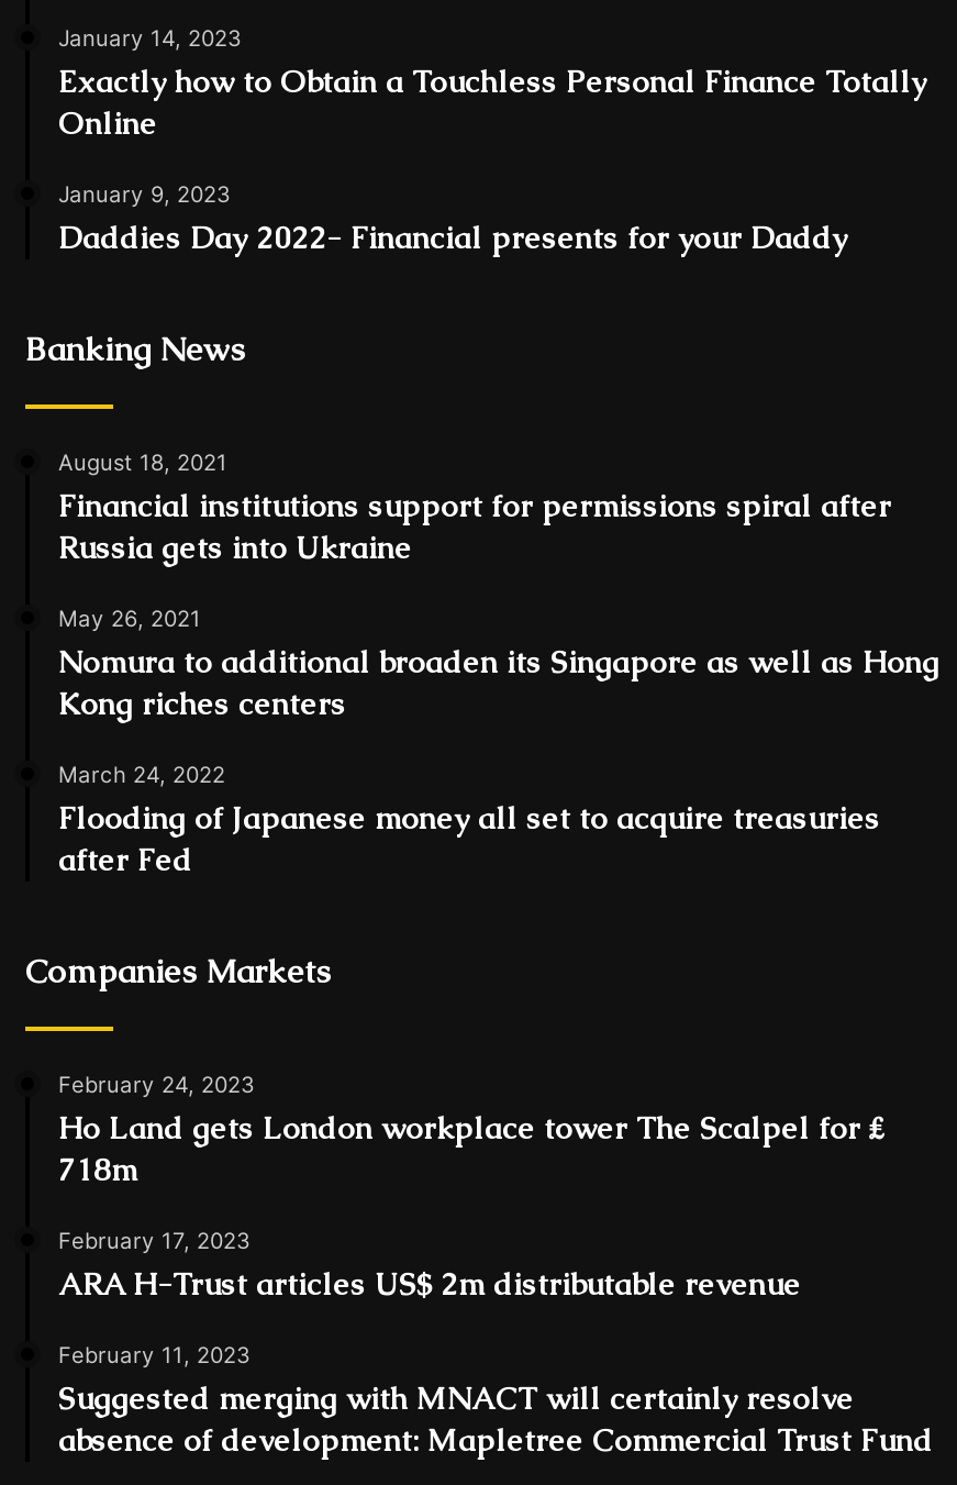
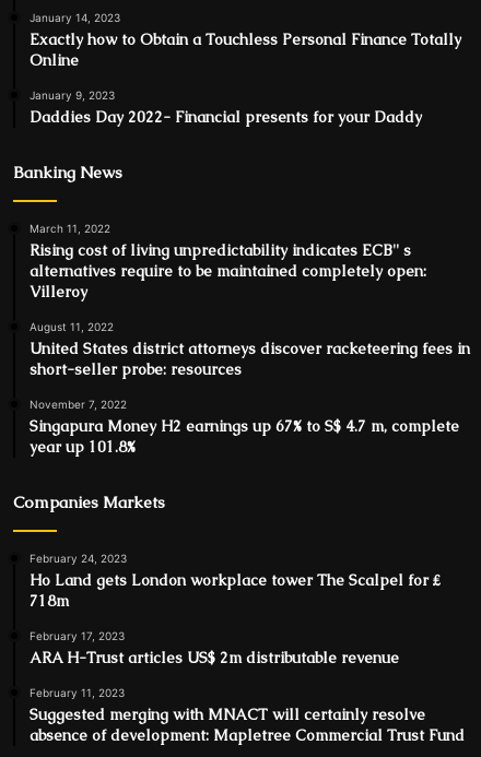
[58,448,891,567] August 18, 2021 | Financial institutions support for permissions spiral after | Russia gets into Ukraine -> [30,222,426,301] March 11, 2022 | Rising cost of living unpredictability indicates ECB'' s | alternatives require to be maintained completely open: | Villeroy
[58,605,939,723] May 26, 2021 | Nomura to additional broaden its Singapore as well as Hong | Kong riches centers -> [30,320,470,379] August 11, 2022 | United States district attorneys discover racketeering fees in | short-seller probe: resources
[58,761,880,879] March 24, 2022 | Flooding of Japanese money all set to acquire treasuries | after Fed -> [30,398,459,457] November 7, 2022 | Singapura Money H2 earnings up 67% to S$ 4.7 m, complete | year up 101.8%

